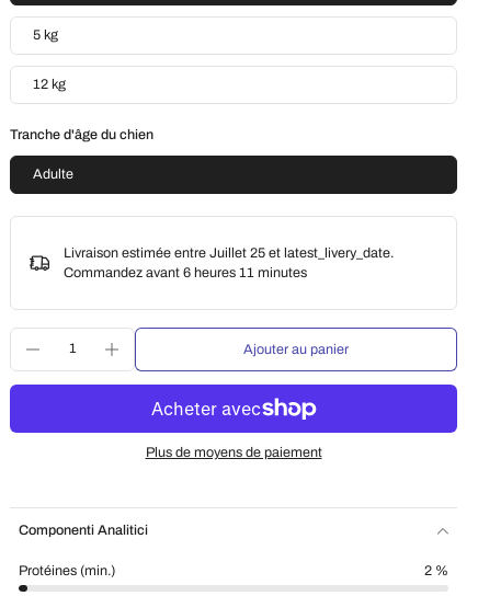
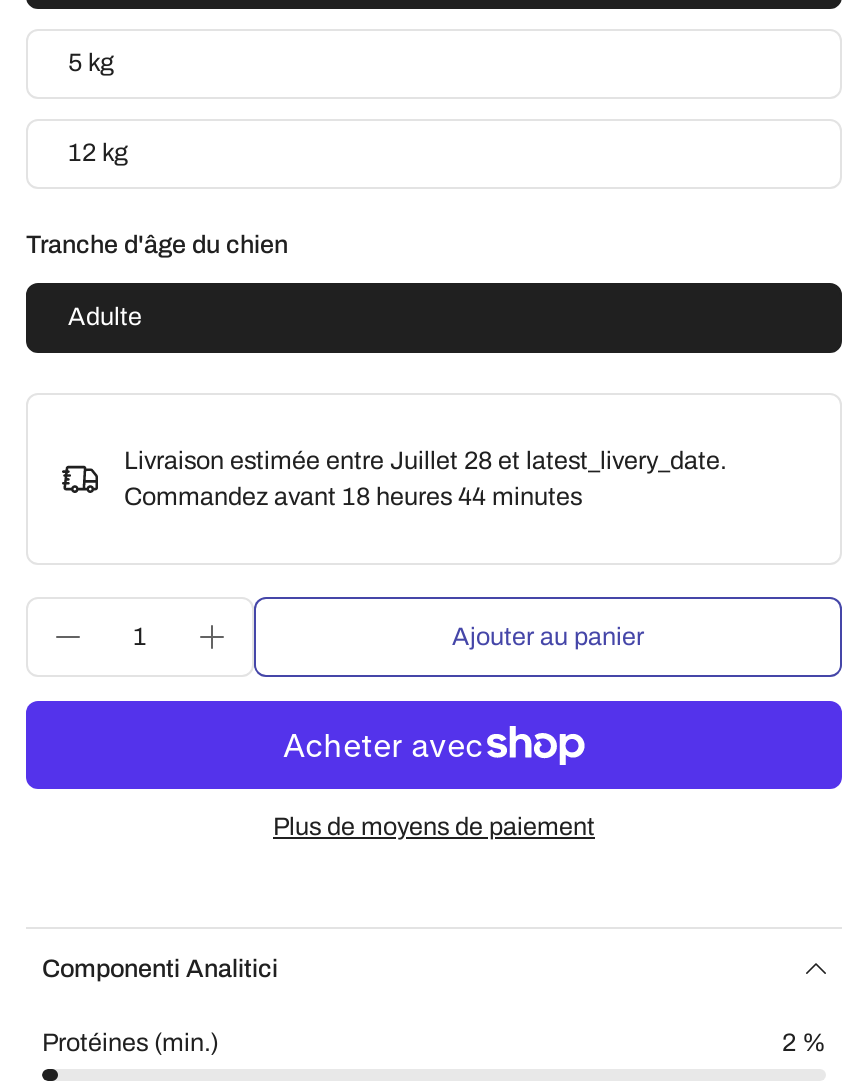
[64,245,394,260] Livraison estimée entre Juillet 25 et latest_livery_date. -> [124,447,726,475] Livraison estimée entre Juillet 28 et latest_livery_date.
[64,265,307,280] Commandez avant 6 heures 11 minutes -> [124,483,582,511] Commandez avant 18 heures 44 minutes

